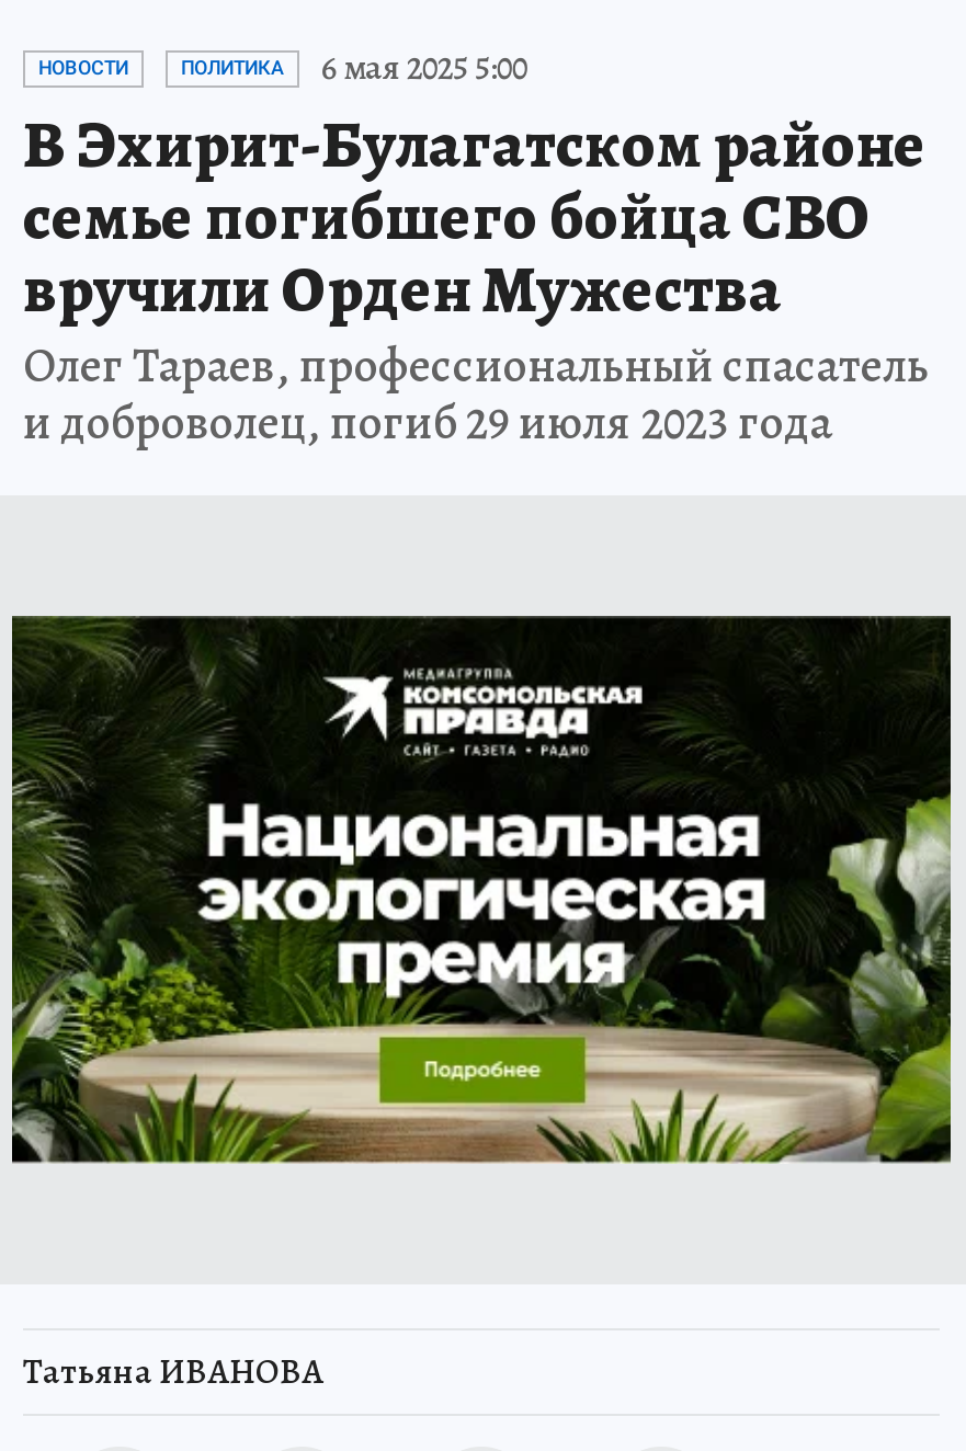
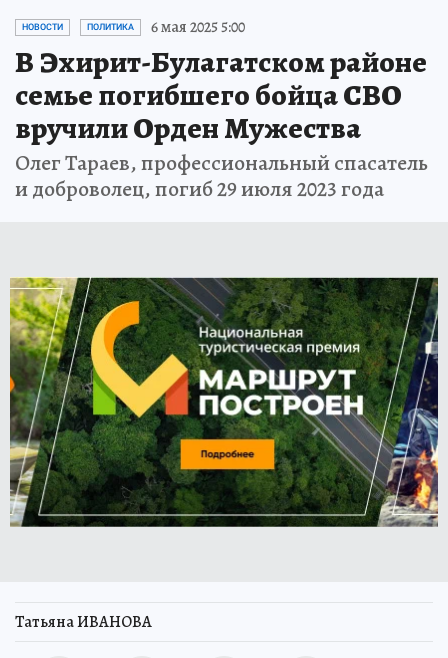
[10,614,953,1164] [image] -> [9,277,439,528] [image]

